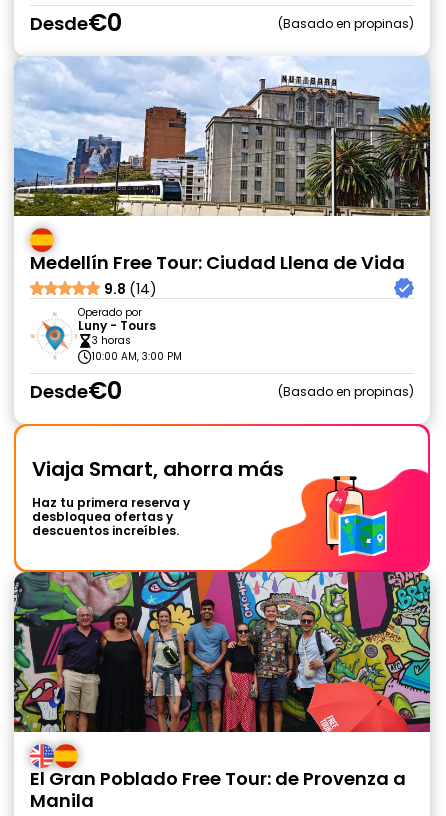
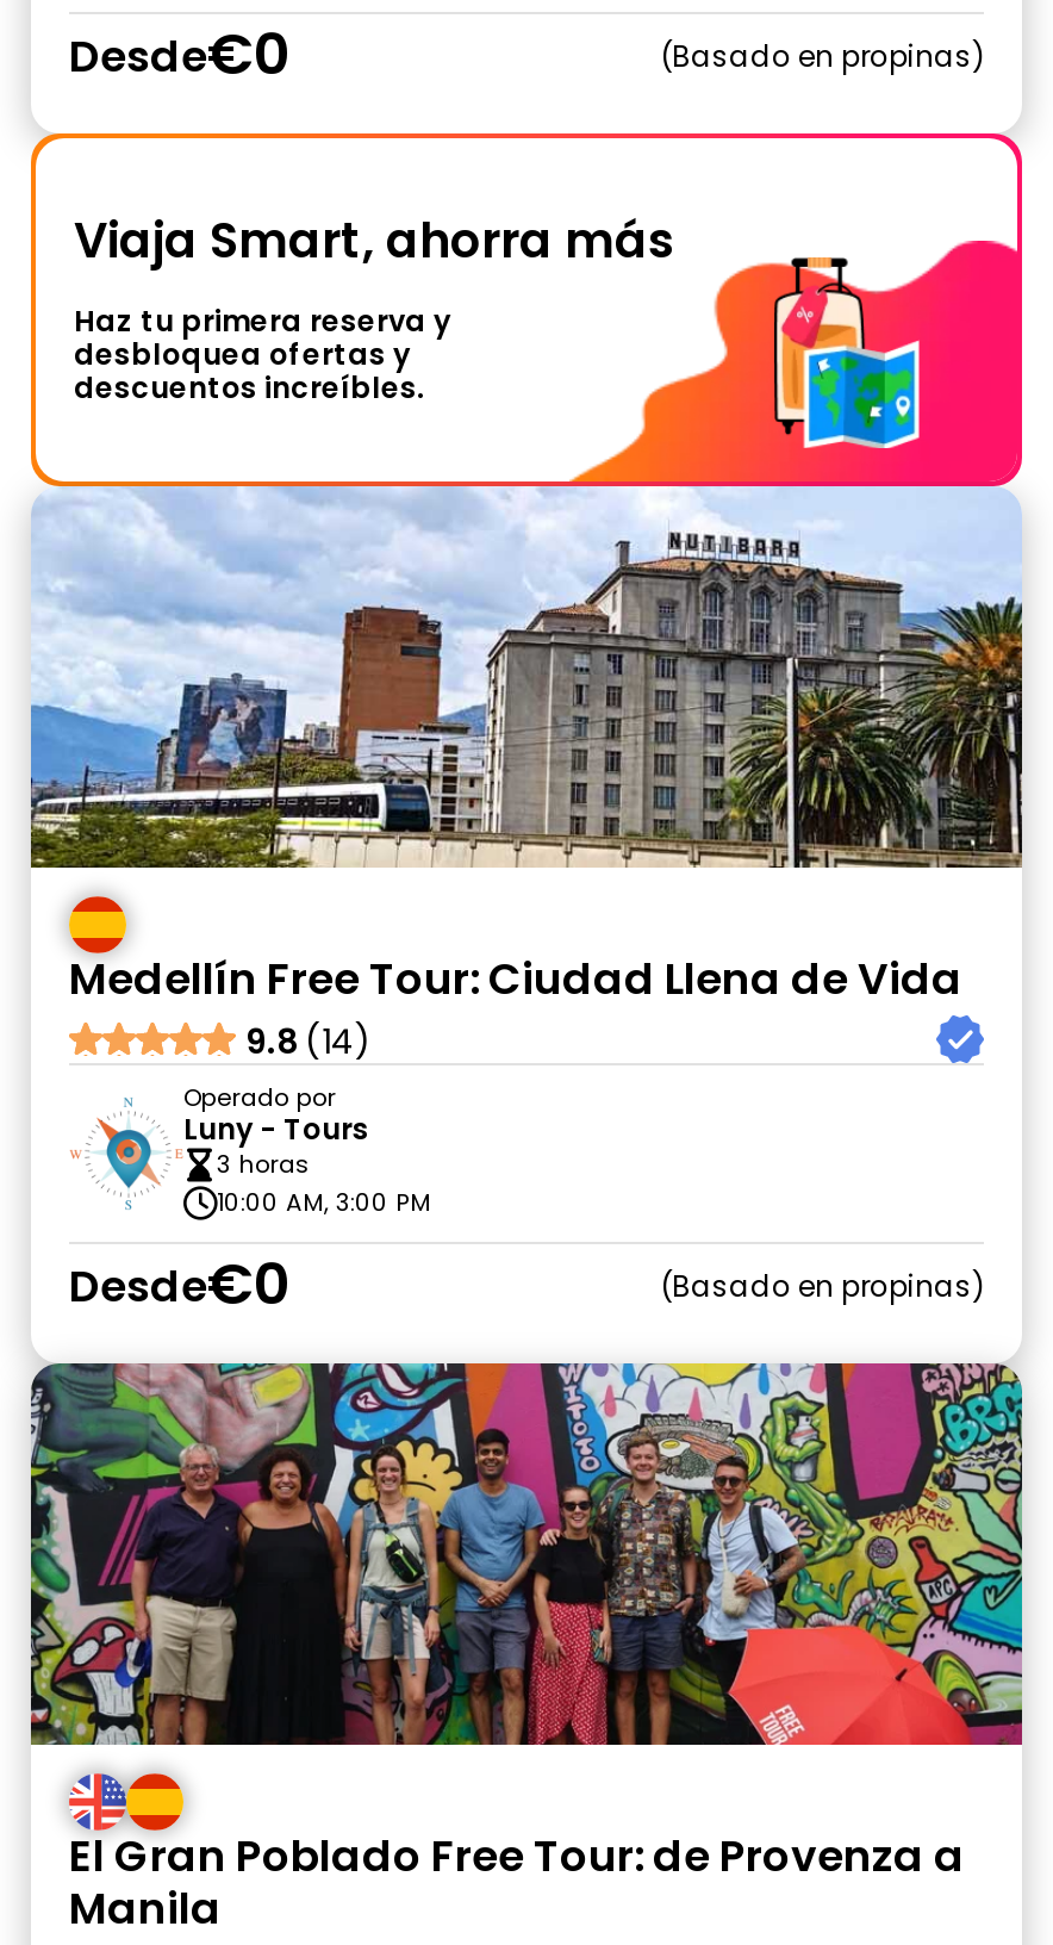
moved [30,250,409,407] -> [69,949,972,1323]: [image] | Medellín Free Tour: Ciudad Llena de Vida | 9.8 (14) | ... | Desde€0 | Basado en propinas
moved [13,423,431,573] -> [29,131,1024,489]: [image] | Viaja Smart, ahorra más | Haz tu primera reserva y | desbloquea ofertas y | descuentos increíbles.

